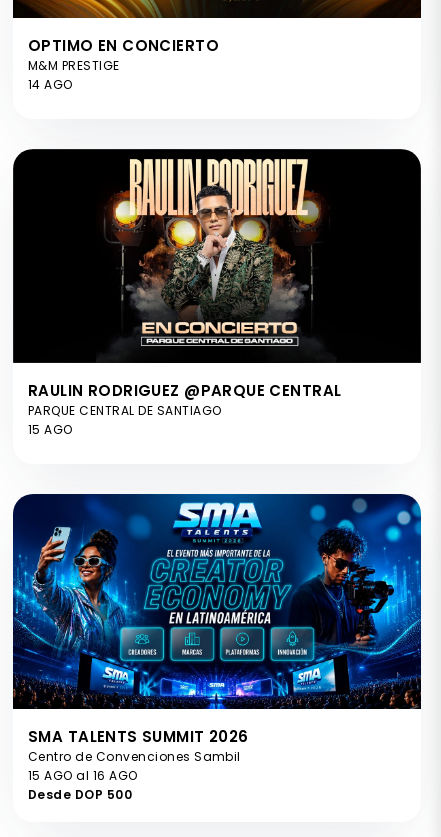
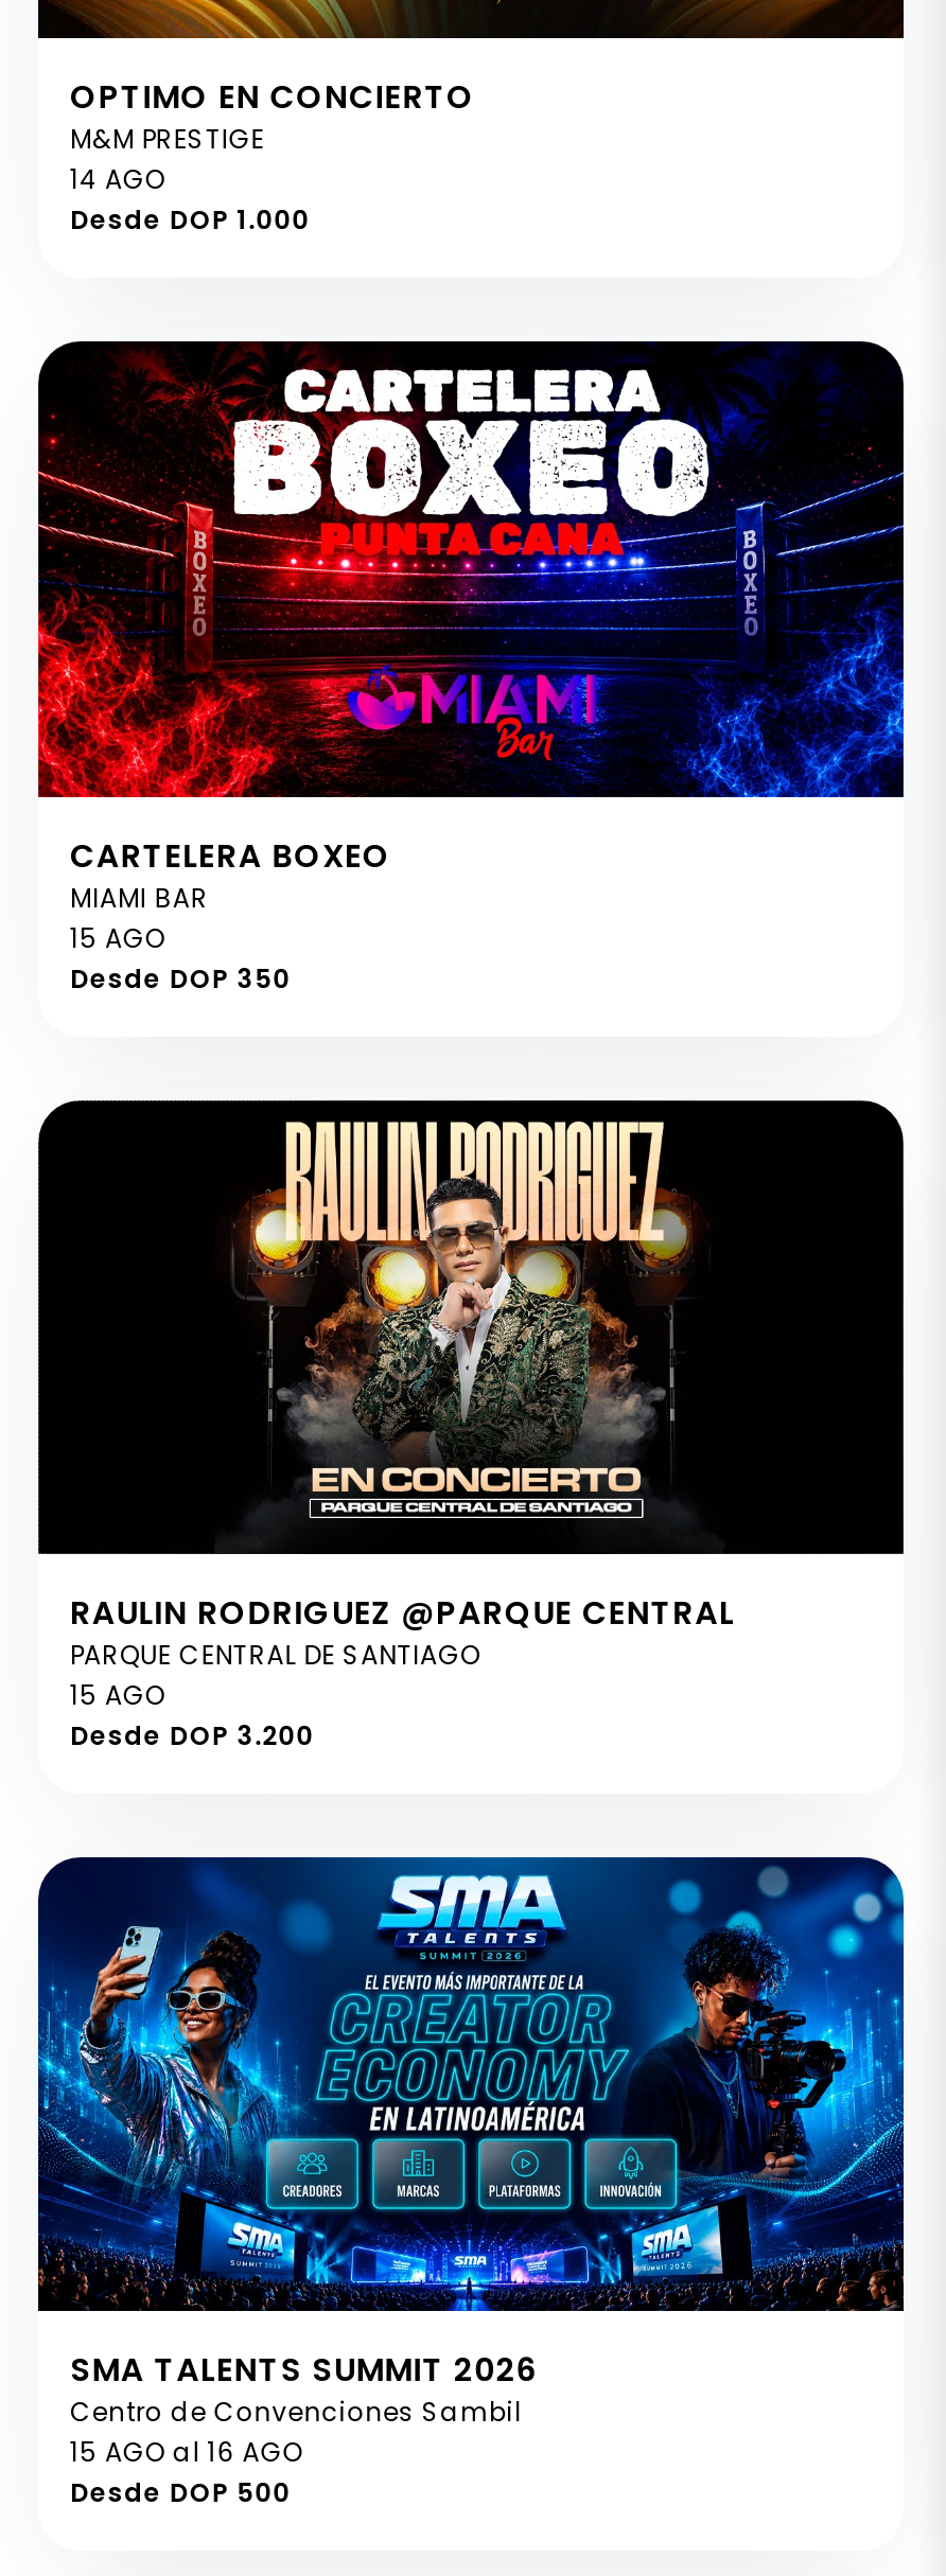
none -> [36,316,906,995] [image] | CARTELERA BOXEO | MIAMI BAR | 15 AGO | Desde DOP 350
none -> [70,202,310,238] Desde DOP 1.000
none -> [70,1717,314,1753] Desde DOP 3.200

